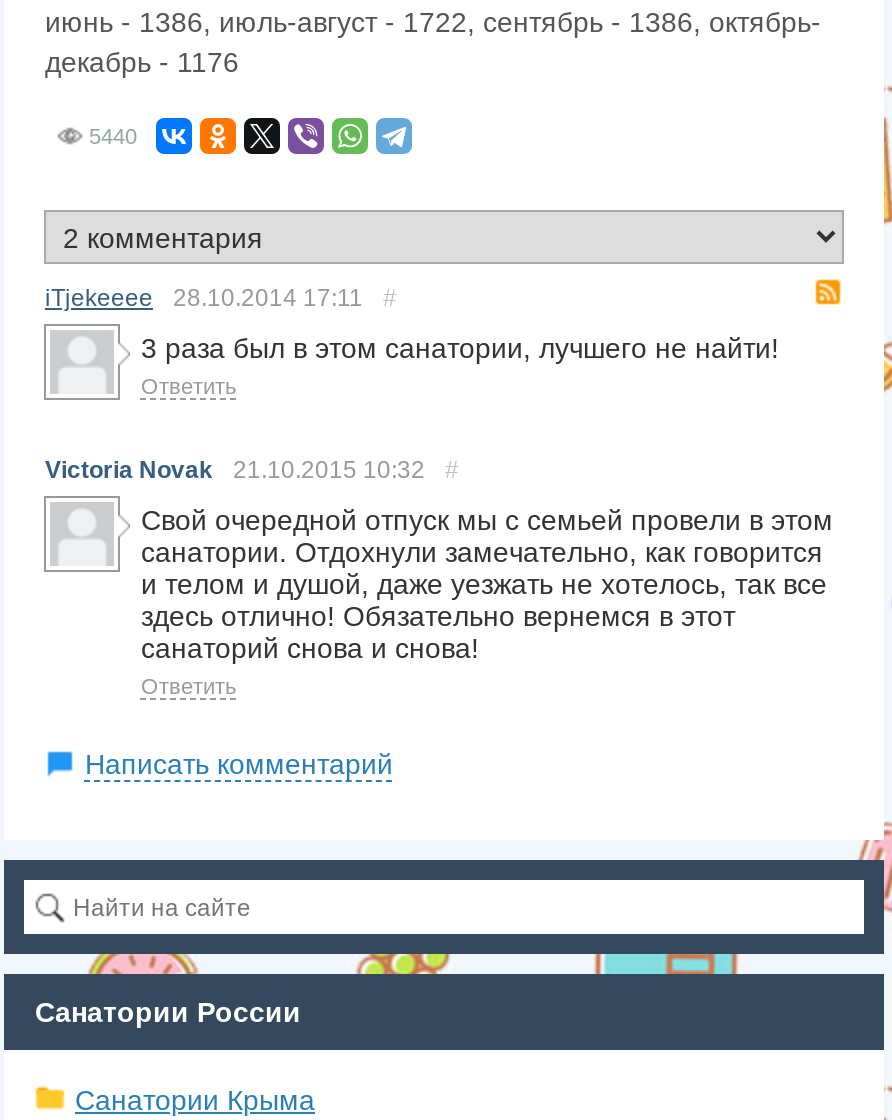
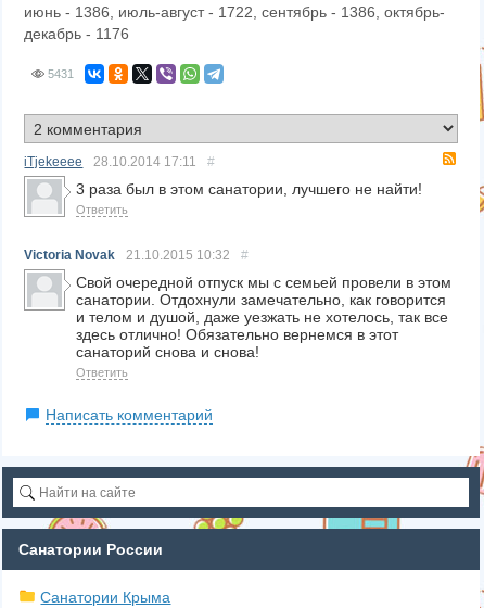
[89,124,137,148] 5440 -> [48,67,74,80] 5431

